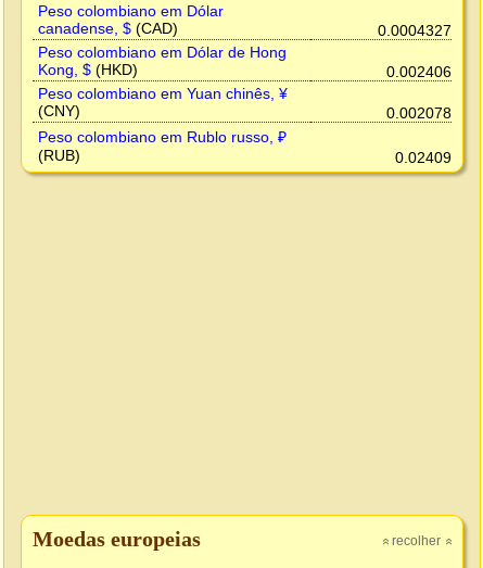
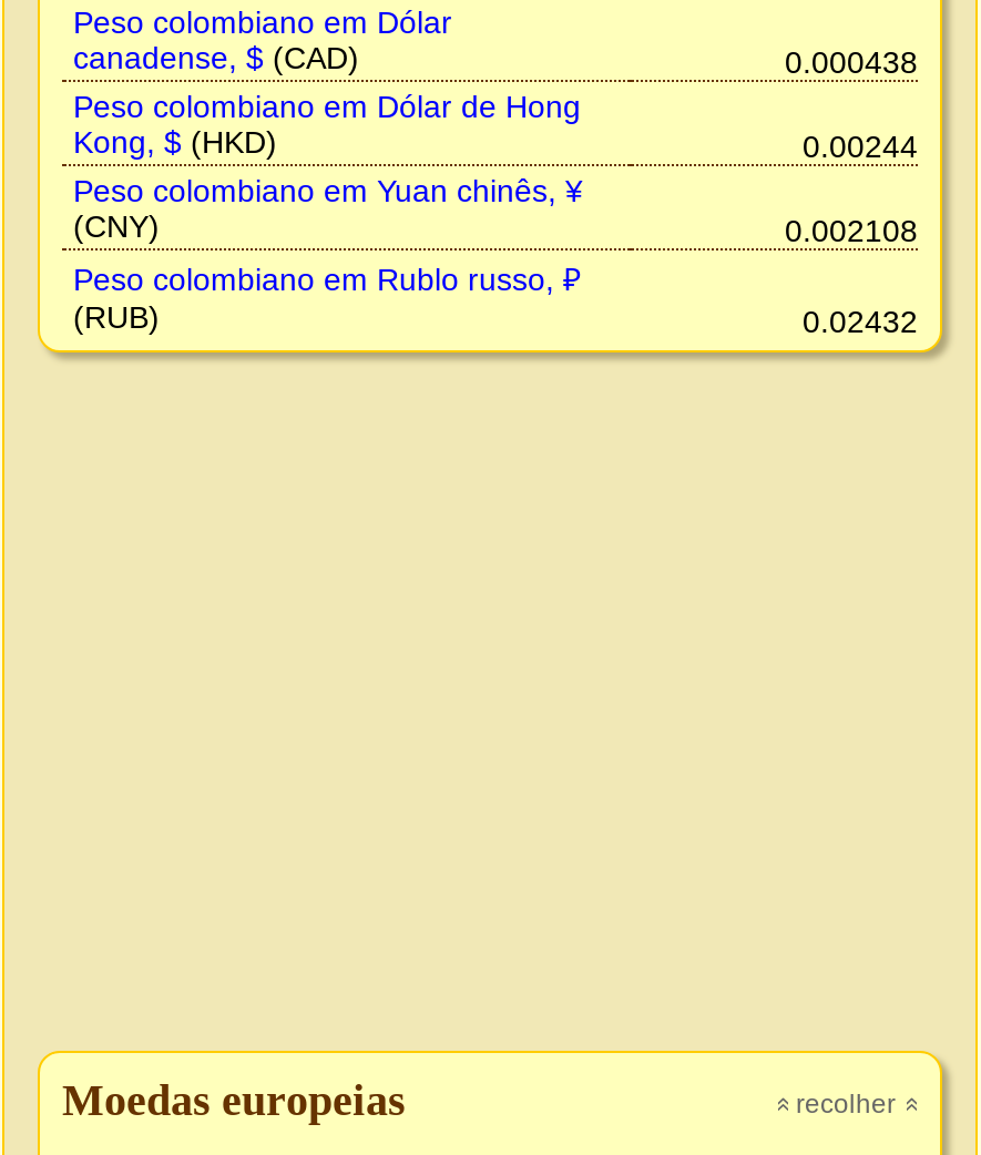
[378,22,452,39] 0.0004327 -> [785,44,918,80] 0.000438
[386,63,452,80] 0.002406 -> [803,129,918,164] 0.00244
[386,104,452,122] 0.002078 -> [785,213,918,248] 0.002108
[395,149,452,166] 0.02409 -> [803,304,918,339] 0.02432

